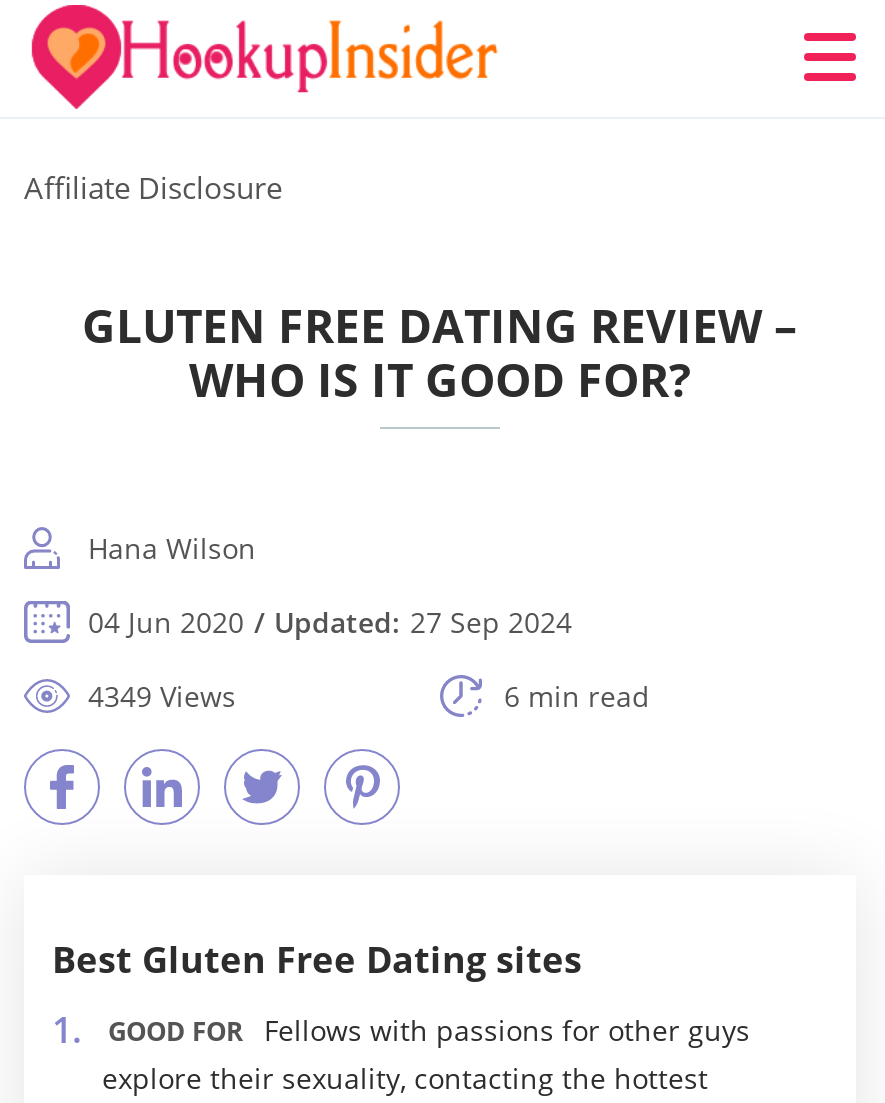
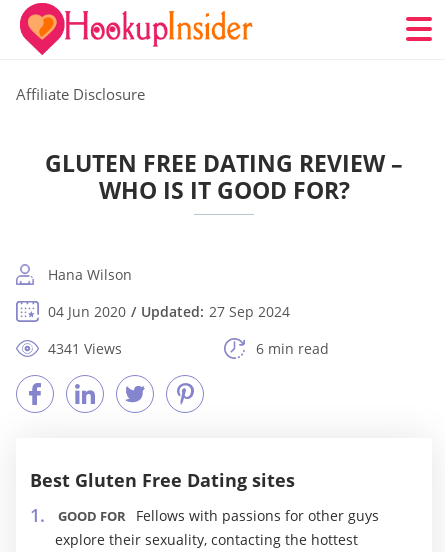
[88,677,236,715] 4349 Views -> [48,339,122,358] 4341 Views

